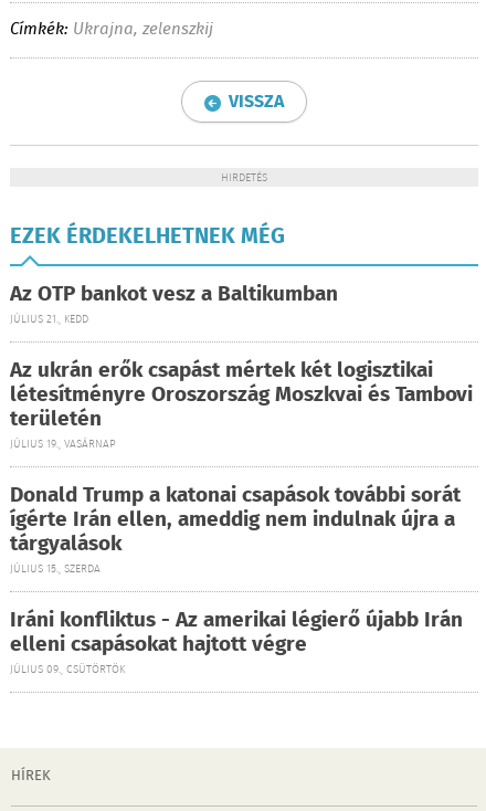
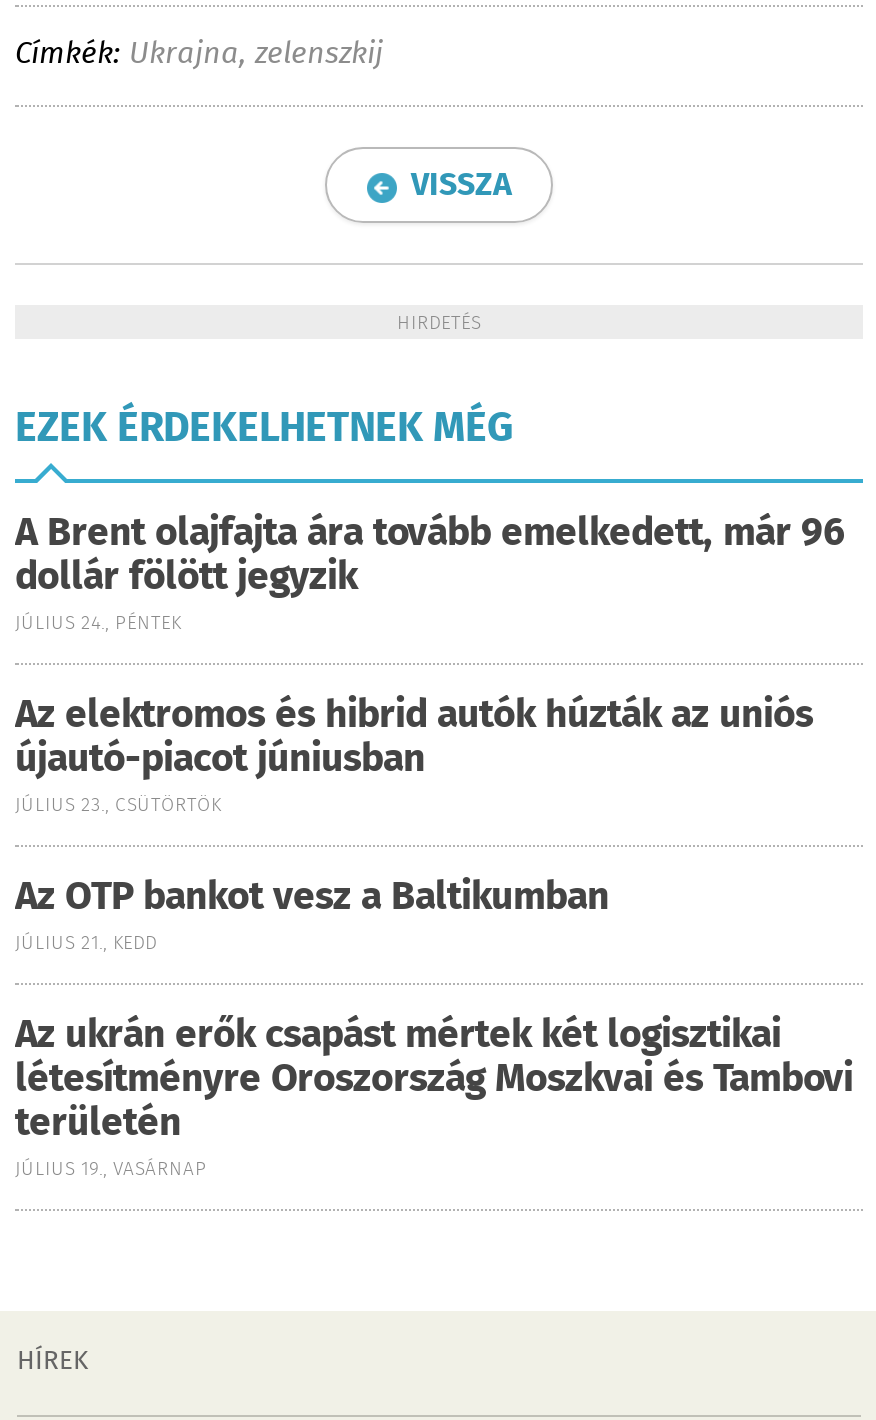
none -> [15,505,845,821] A Brent olajfajta ára tovább emelkedett, már 96 | dollár fölött jegyzik | JÚLIUS 24., PÉNTEK | Az elektromos és hibrid autók húzták az uniós | újautó-piacot júniusban | JÚLIUS 23., CSÜTÖRTÖK
moved [10,278,473,453] -> [15,869,853,1185]: Az OTP bankot vesz a Baltikumban | JÚLIUS 21., KEDD | Az ukrán erők csapást mértek két logisztikai | létesítményre Oroszország Moszkvai és Tambovi | területén | JÚLIUS 19., VASÁRNAP
[10,480,463,678] Donald Trump a katonai csapások további sorát | ígérte Irán ellen, ameddig nem indulnak újra a | tárgyalások | JÚLIUS 15., SZERDA | Iráni konfliktus - Az amerikai légierő újabb Irán | elleni csapásokat hajtott végre | JÚLIUS 09., CSÜTÖRTÖK -> none

